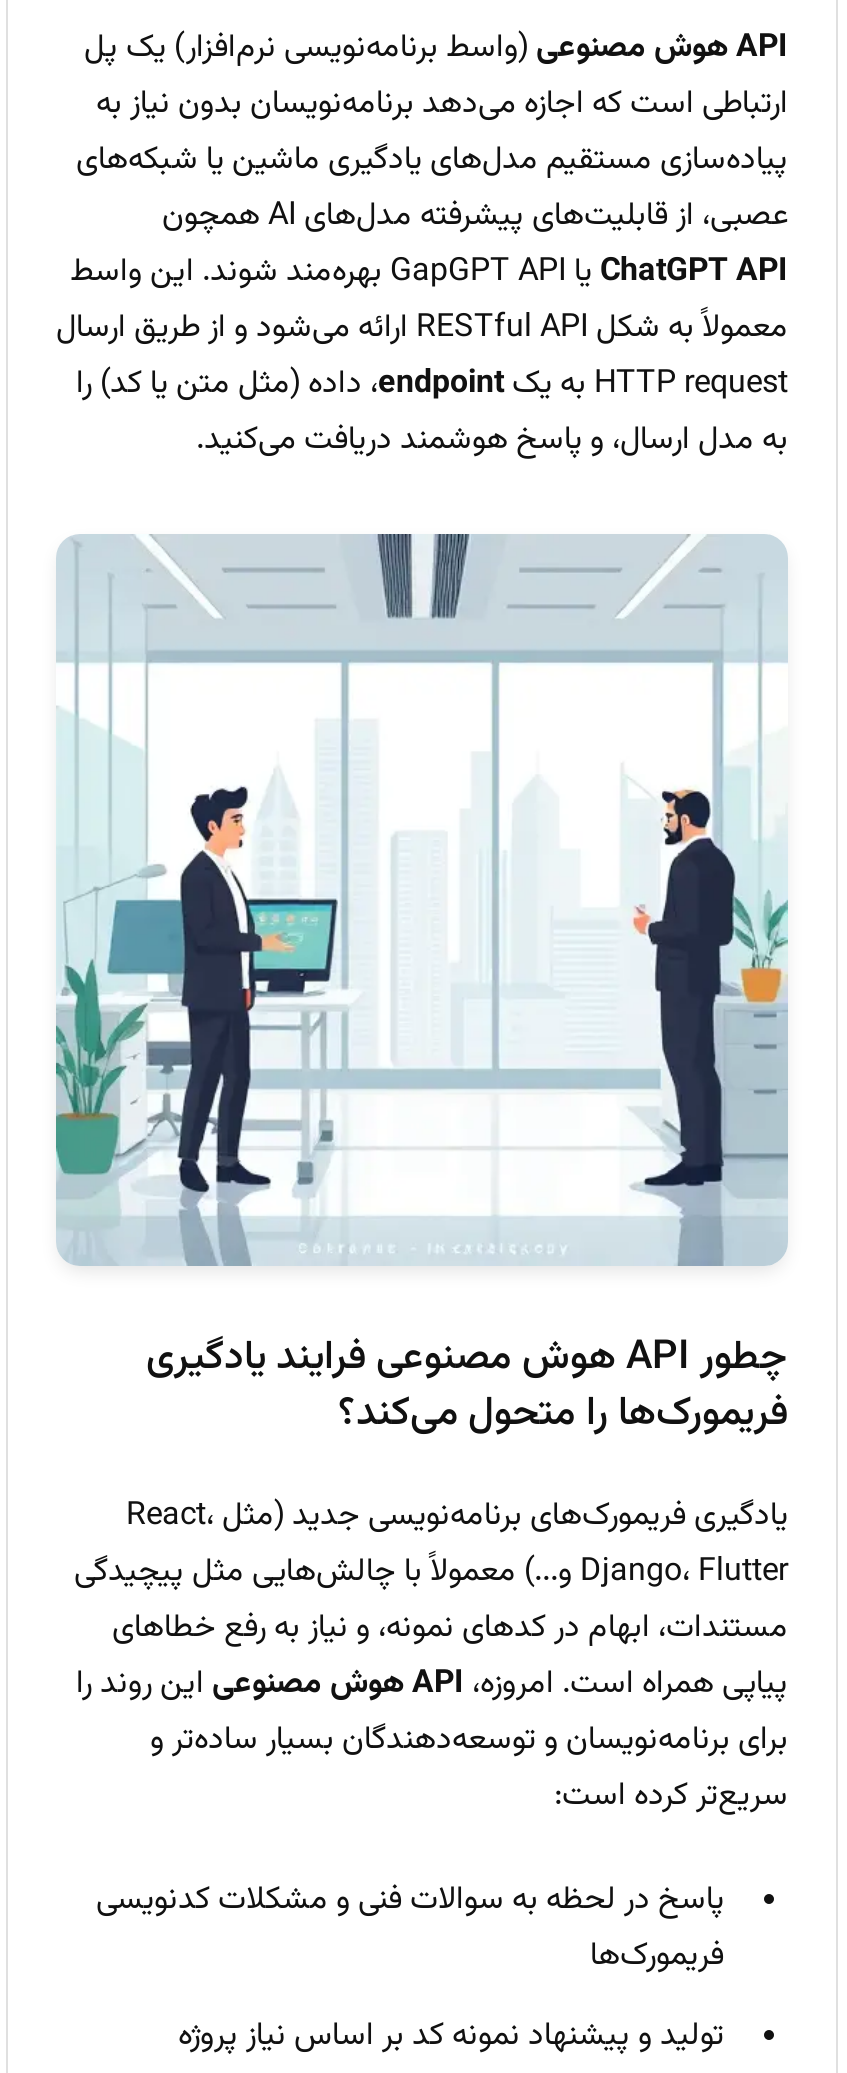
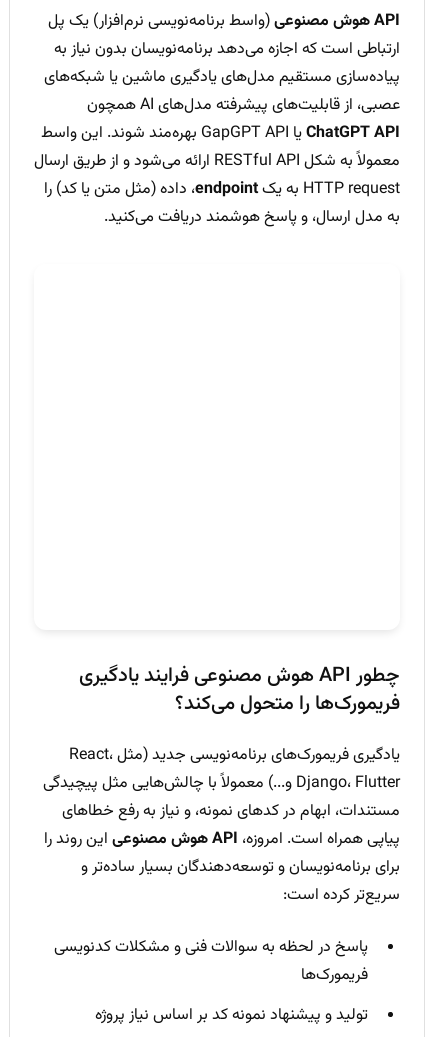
[54,532,790,1268] [image] -> none

